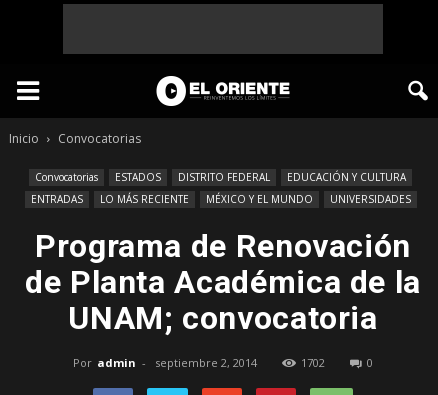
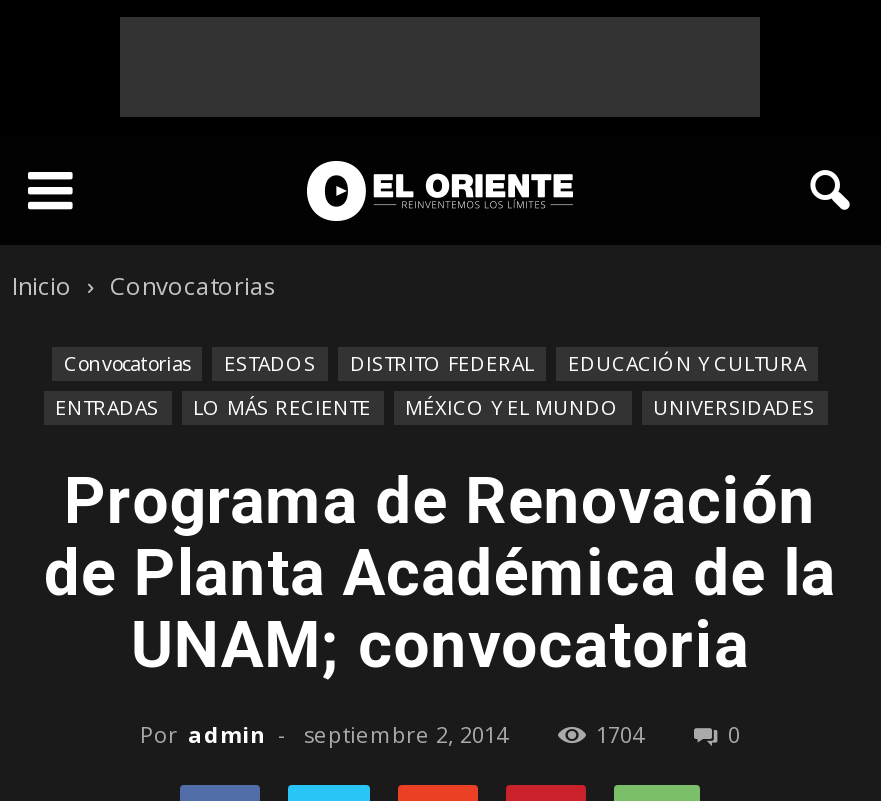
[301,355,325,370] 1702 -> [596,719,644,749] 1704

